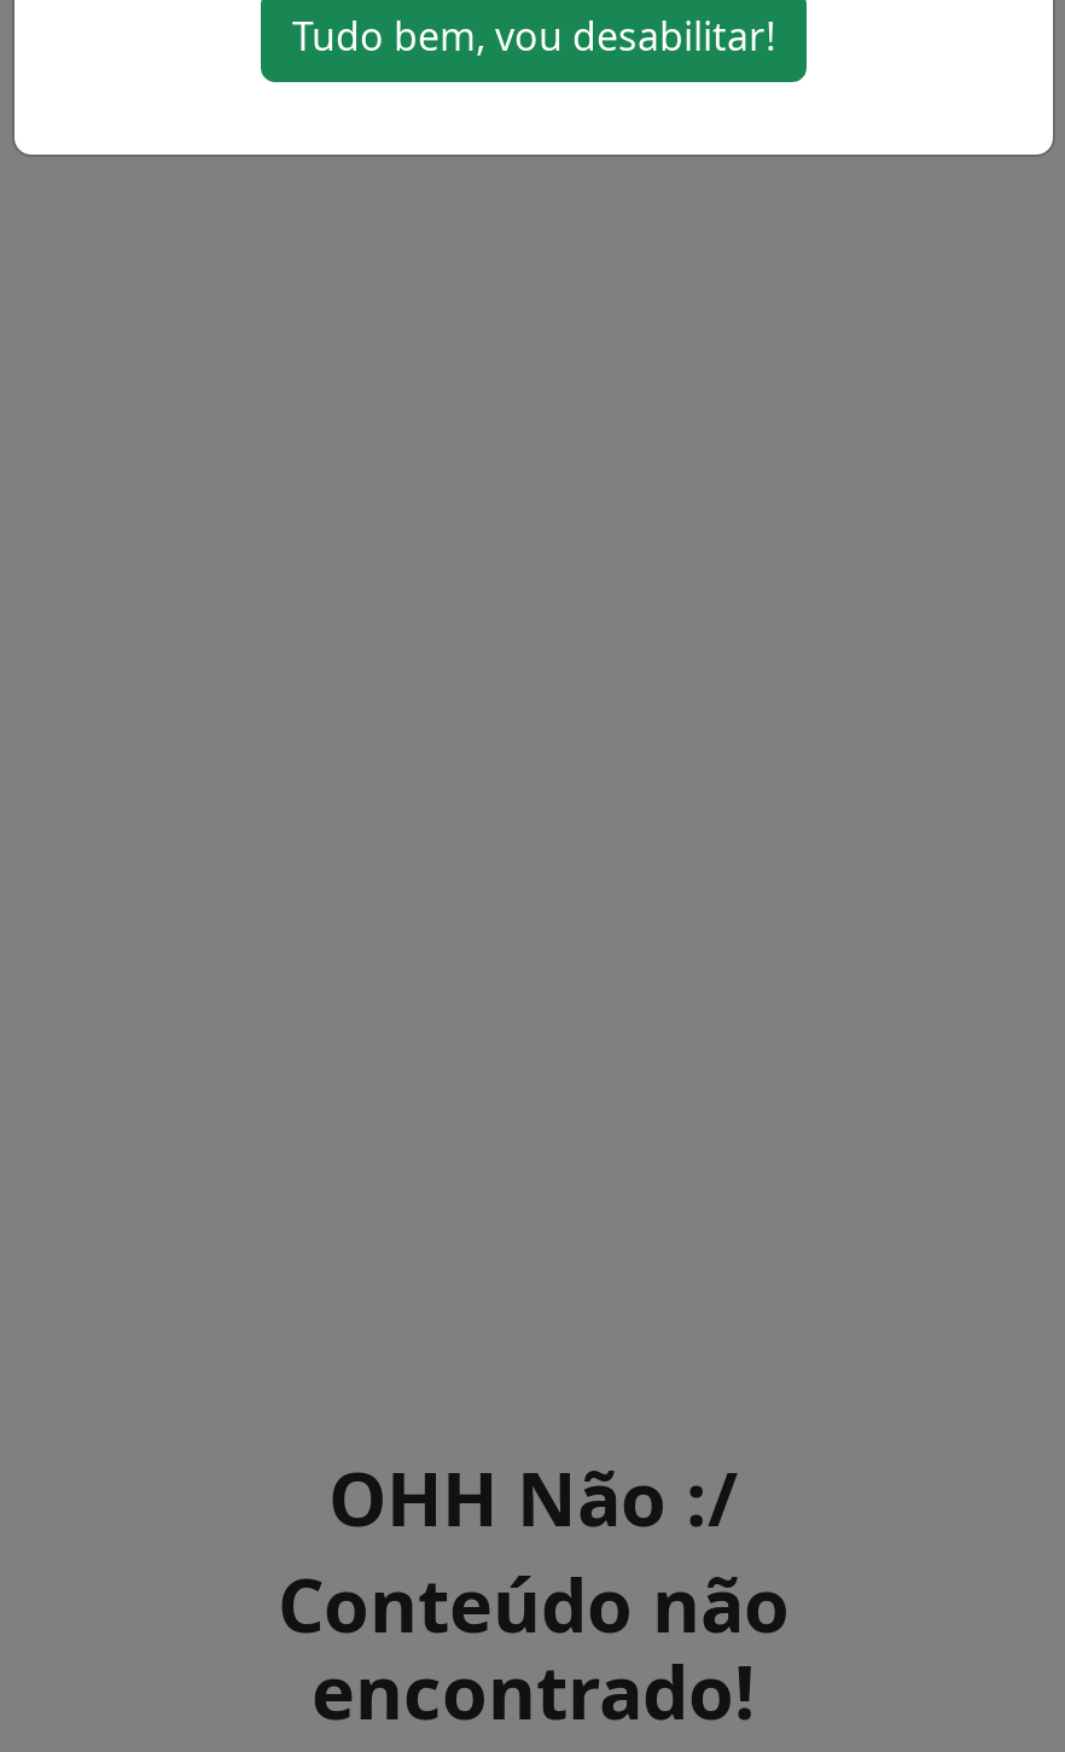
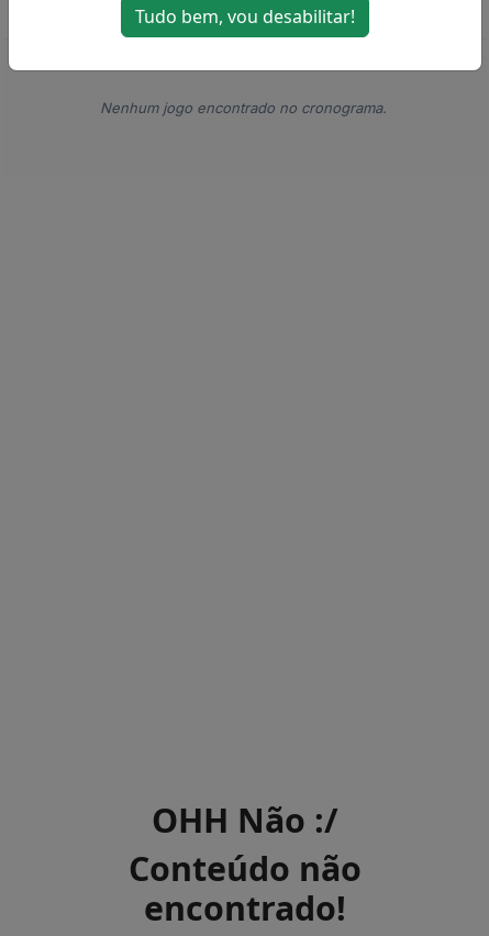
none -> [99,99,386,116] Nenhum jogo encontrado no cronograma.

